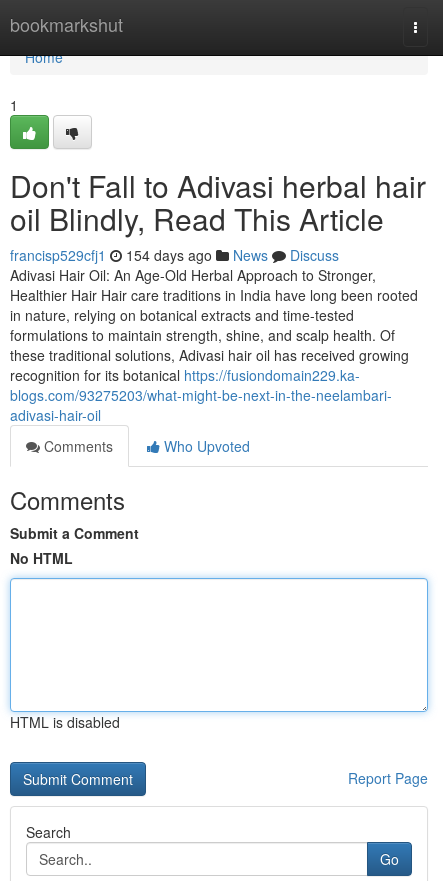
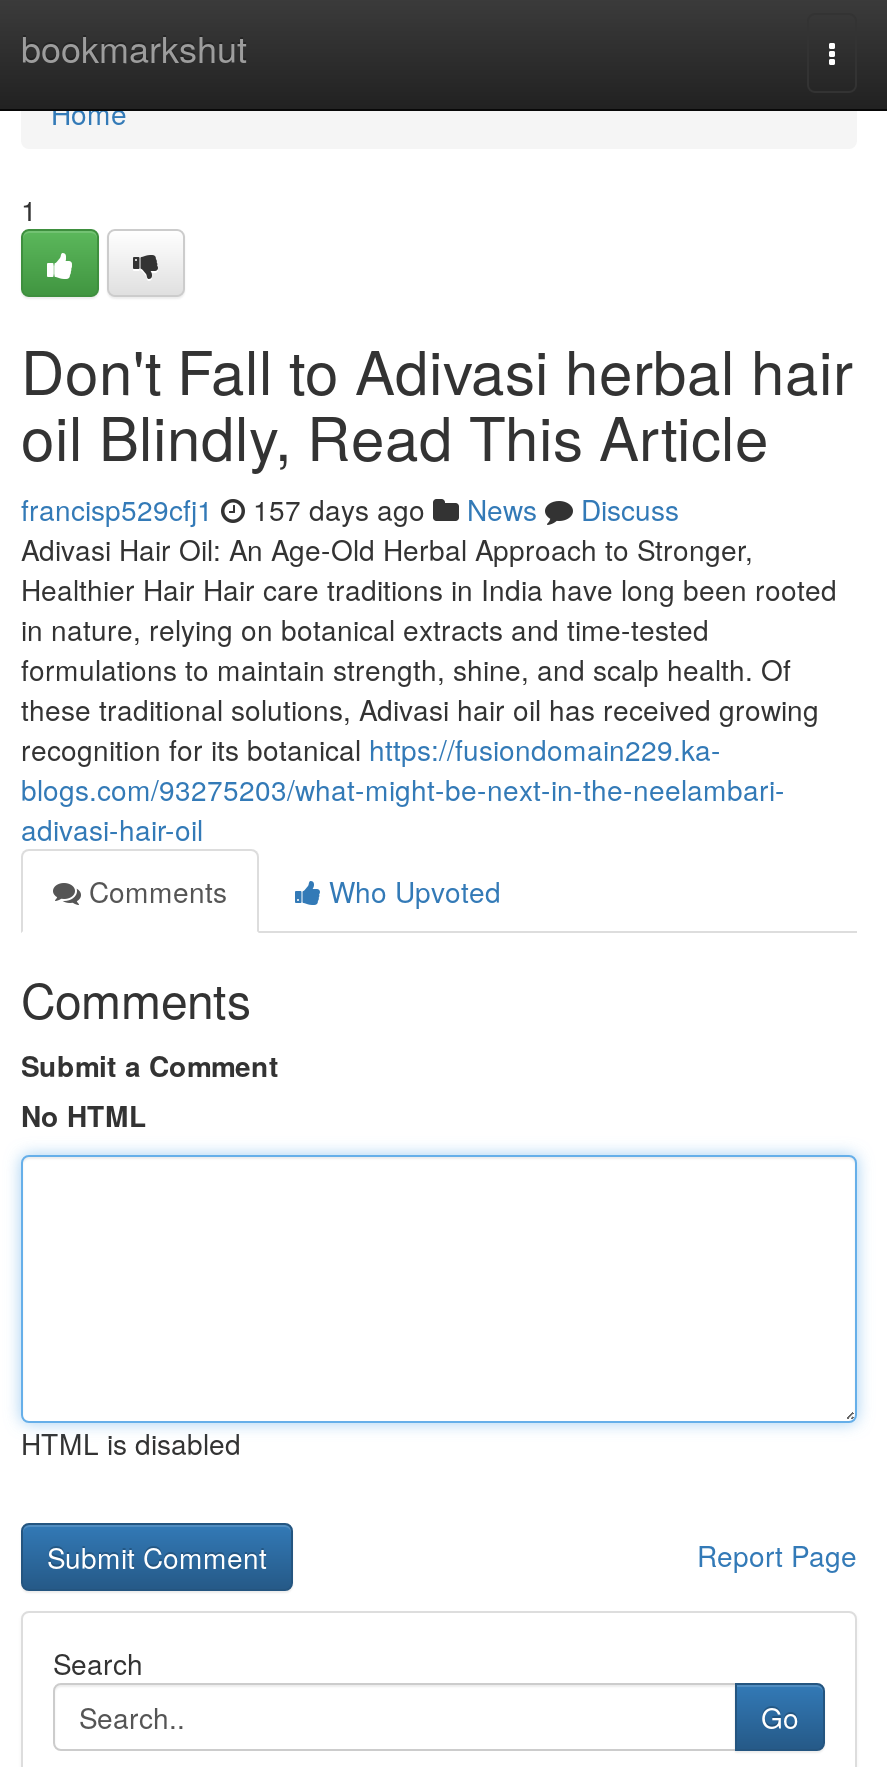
[10,245,339,265] francisp529cfj1 154 days ago News Discuss -> [21,489,679,529] francisp529cfj1 157 days ago News Discuss

